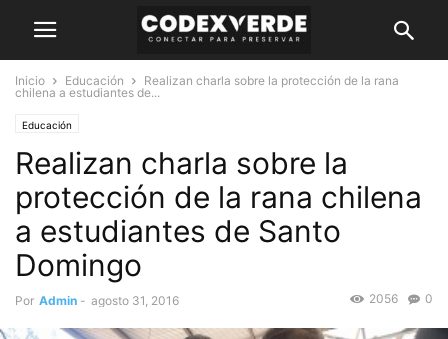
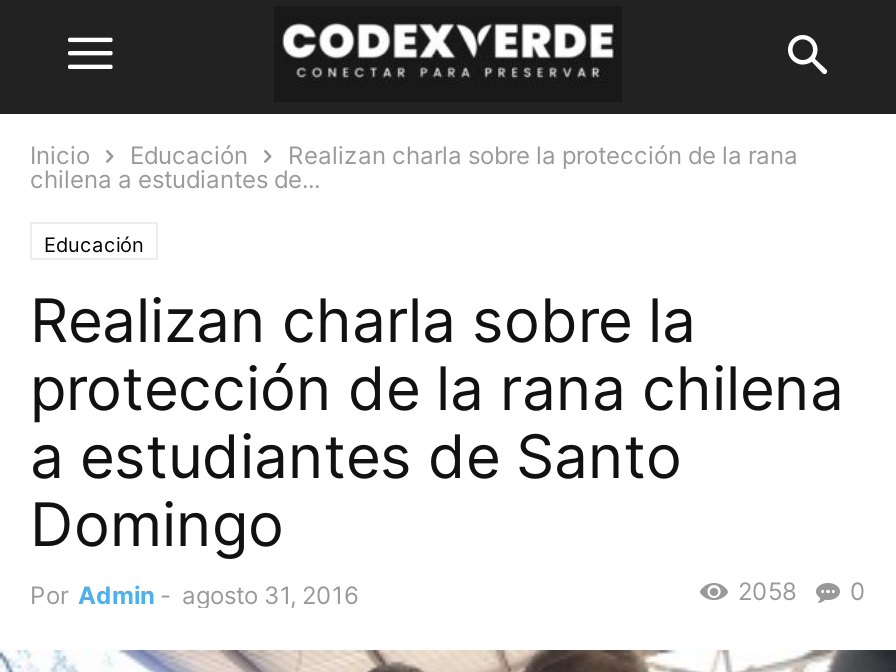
[369,291,433,306] 2056 0 -> [738,576,866,606] 2058 0

